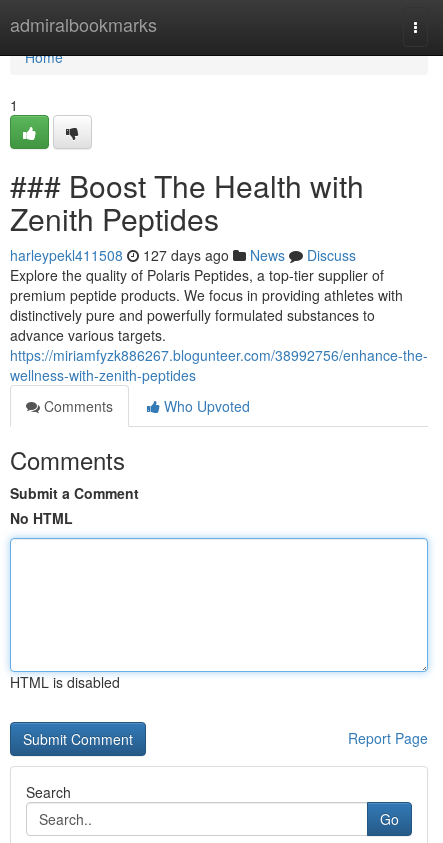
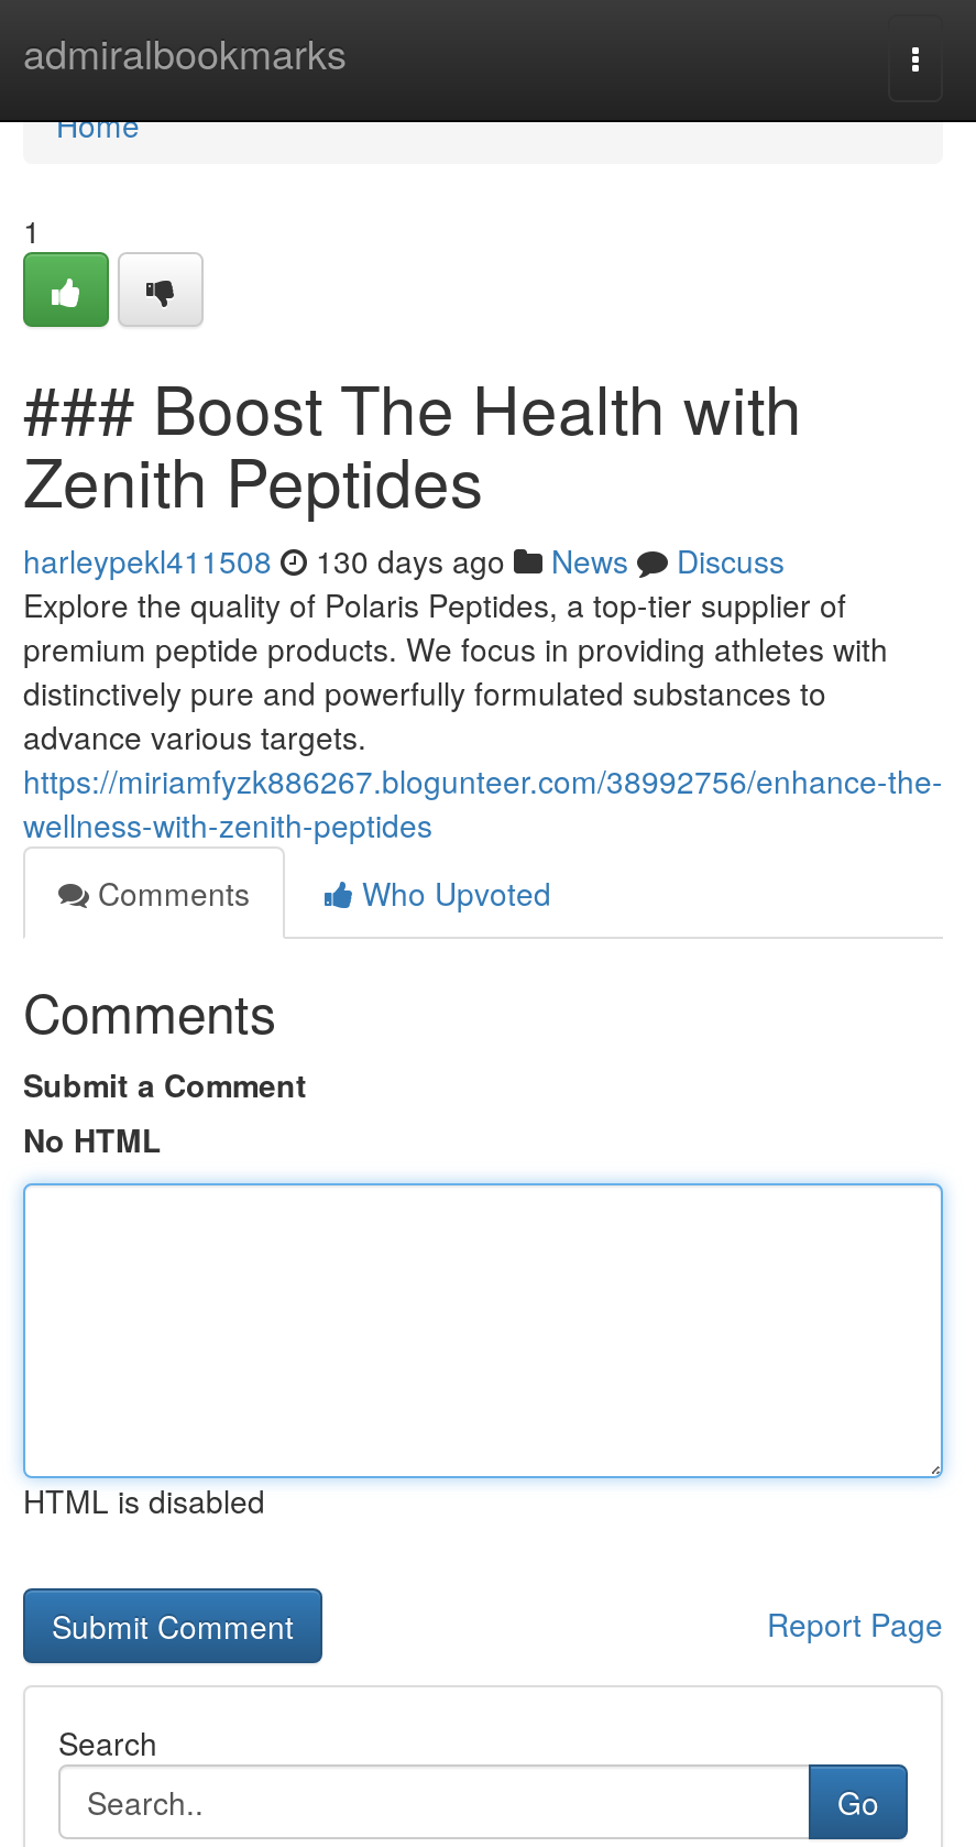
[10,245,356,265] harleypekl411508 127 days ago News Discuss -> [23,538,785,582] harleypekl411508 130 days ago News Discuss

